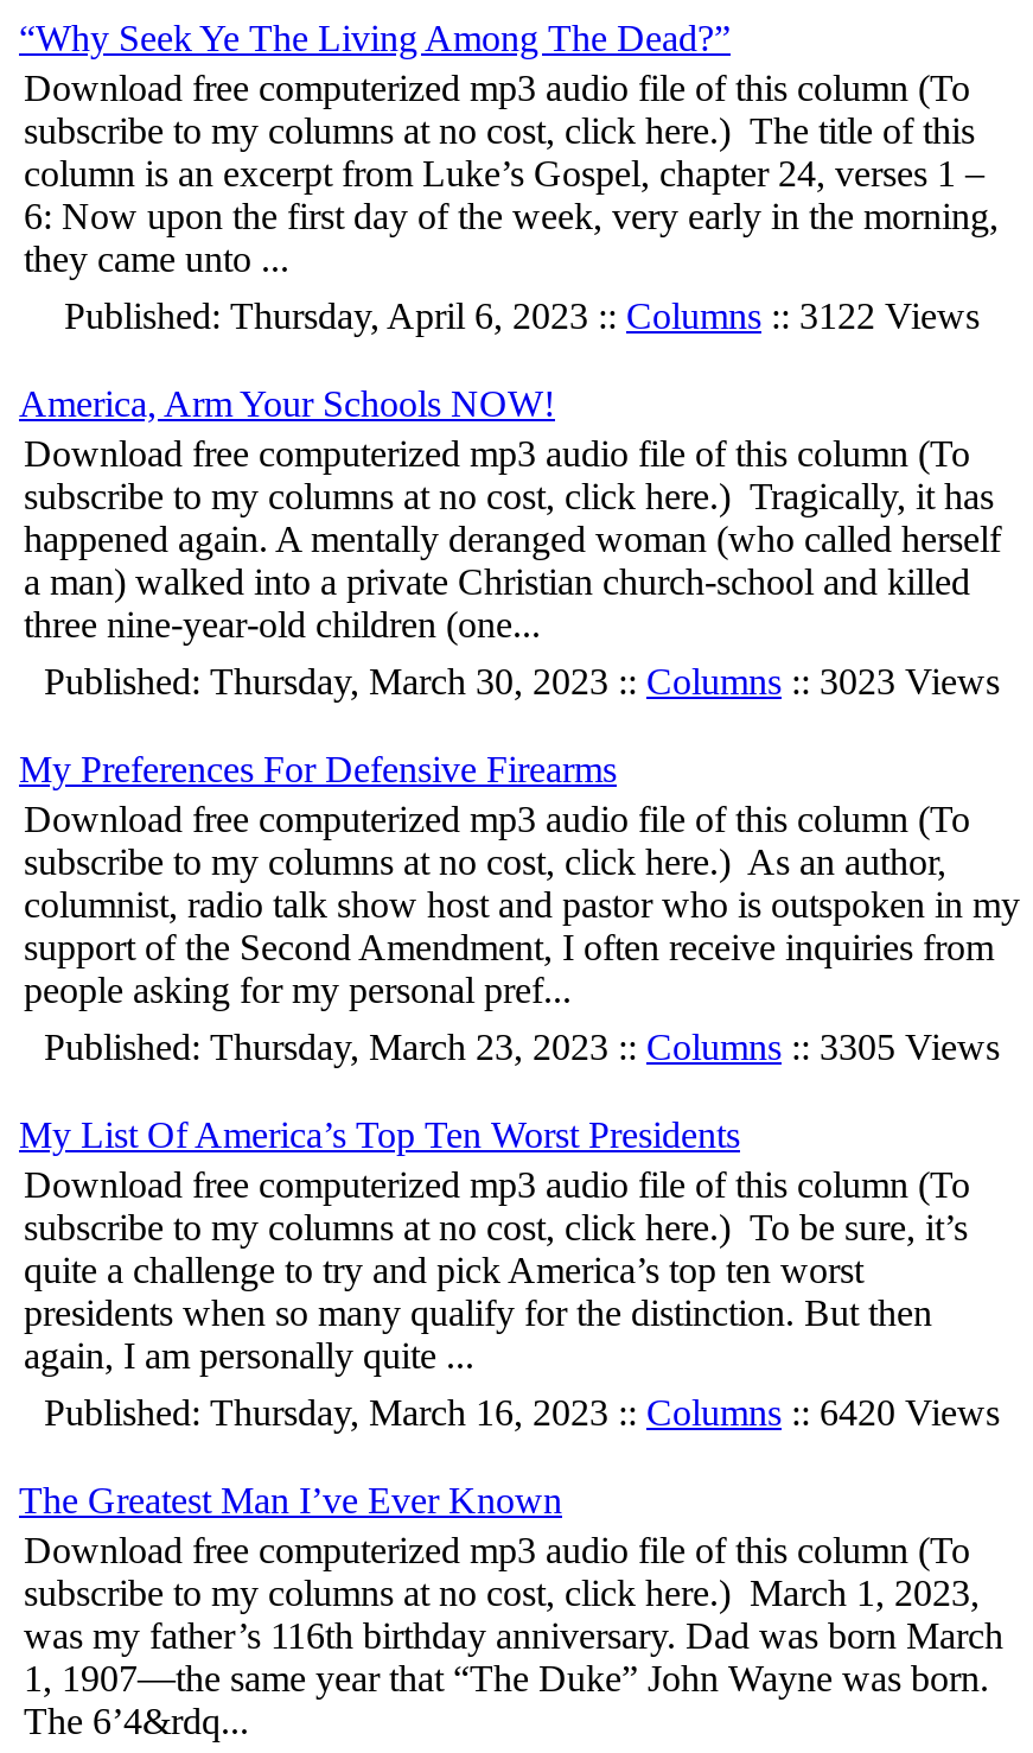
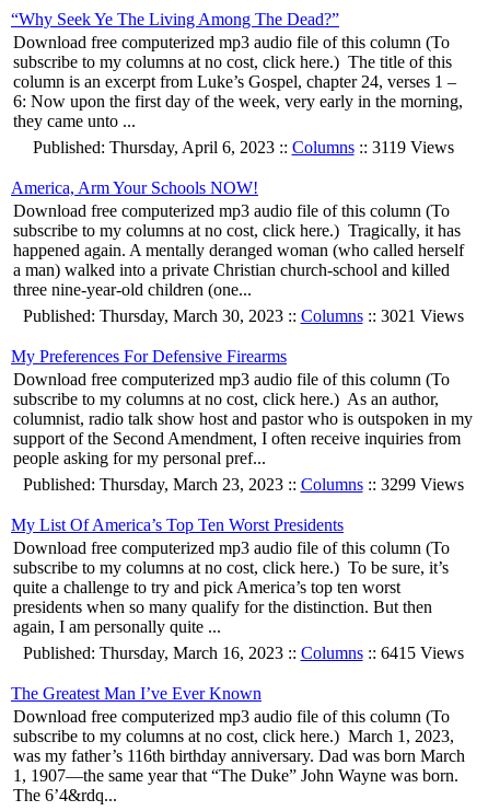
[64,297,980,337] Published: Thursday, April 6, 2023 :: Columns:: 3122 Views -> [32,138,454,157] Published: Thursday, April 6, 2023 :: Columns:: 3119 Views
[44,662,1000,703] Published: Thursday, March 30, 2023 :: Columns:: 3023 Views -> [22,307,463,326] Published: Thursday, March 30, 2023 :: Columns:: 3021 Views
[44,1028,1000,1068] Published: Thursday, March 23, 2023 :: Columns:: 3305 Views -> [22,476,463,494] Published: Thursday, March 23, 2023 :: Columns:: 3299 Views
[44,1393,1000,1434] Published: Thursday, March 16, 2023 :: Columns:: 6420 Views -> [22,644,463,663] Published: Thursday, March 16, 2023 :: Columns:: 6415 Views

